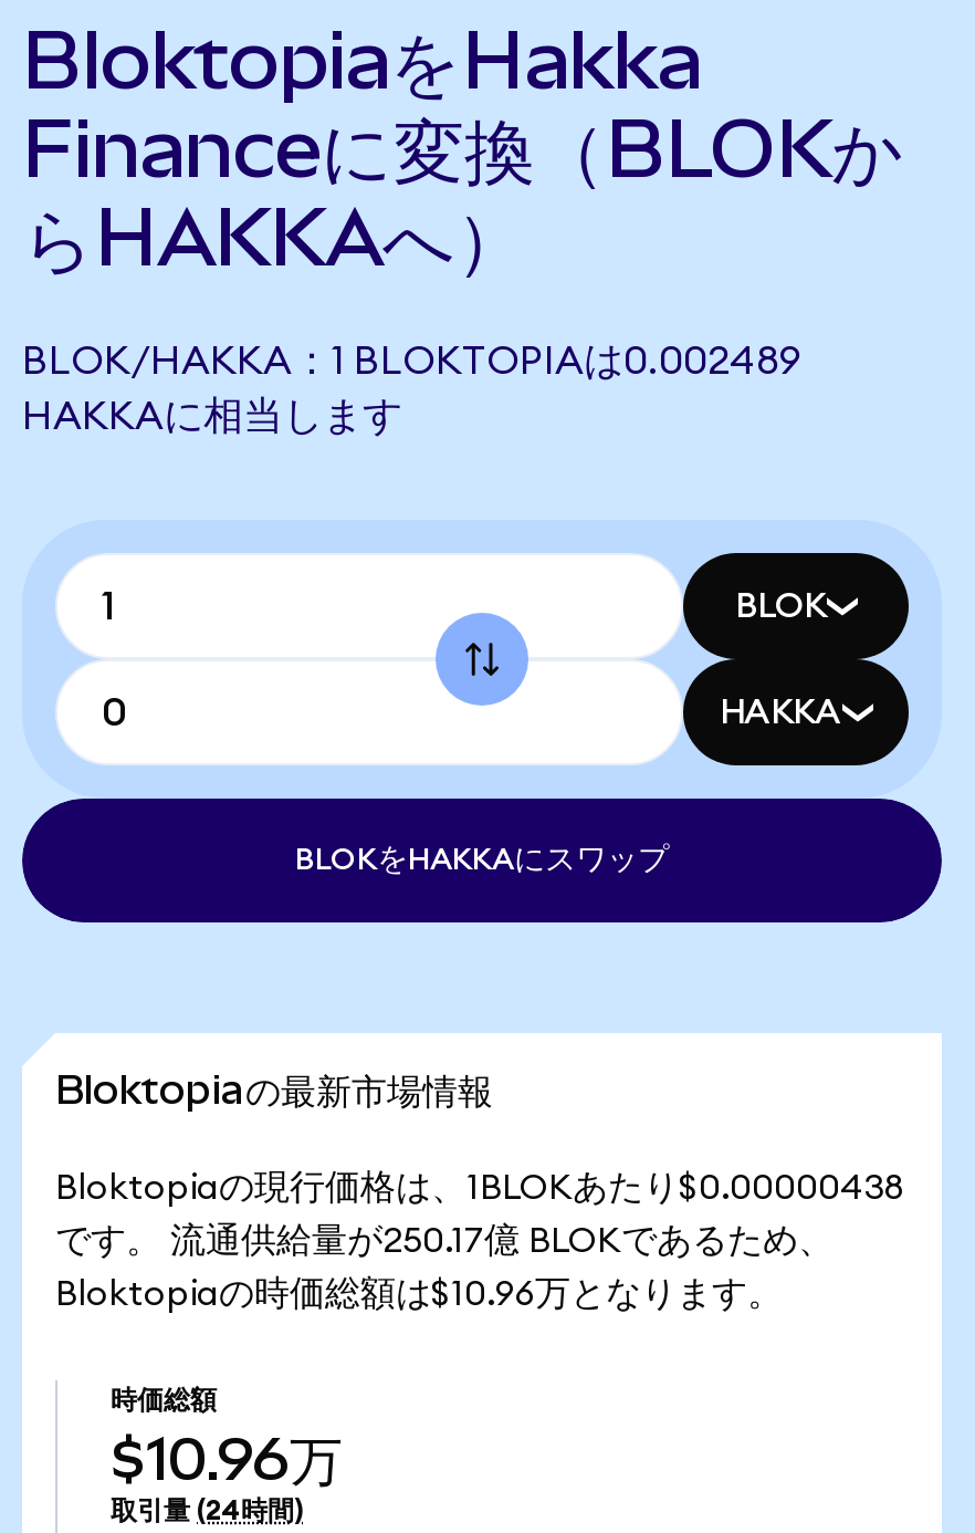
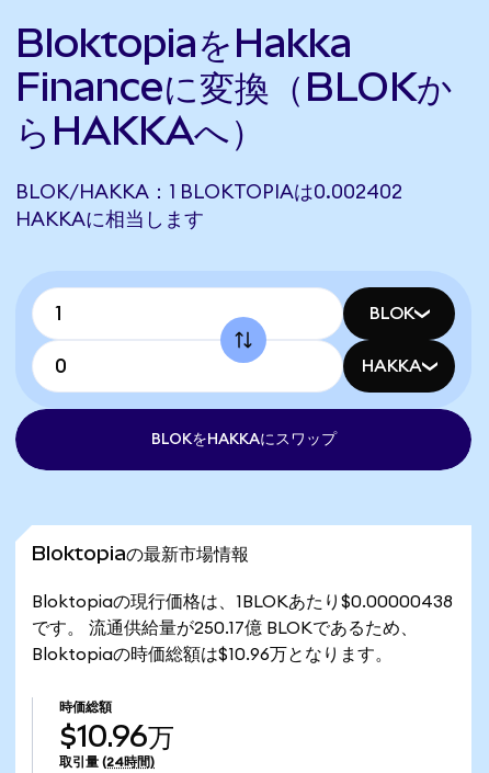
[22,341,800,380] BLOK/HAKKA：1 BLOKTOPIAは0.002489 -> [15,182,402,202] BLOK/HAKKA：1 BLOKTOPIAは0.002402

